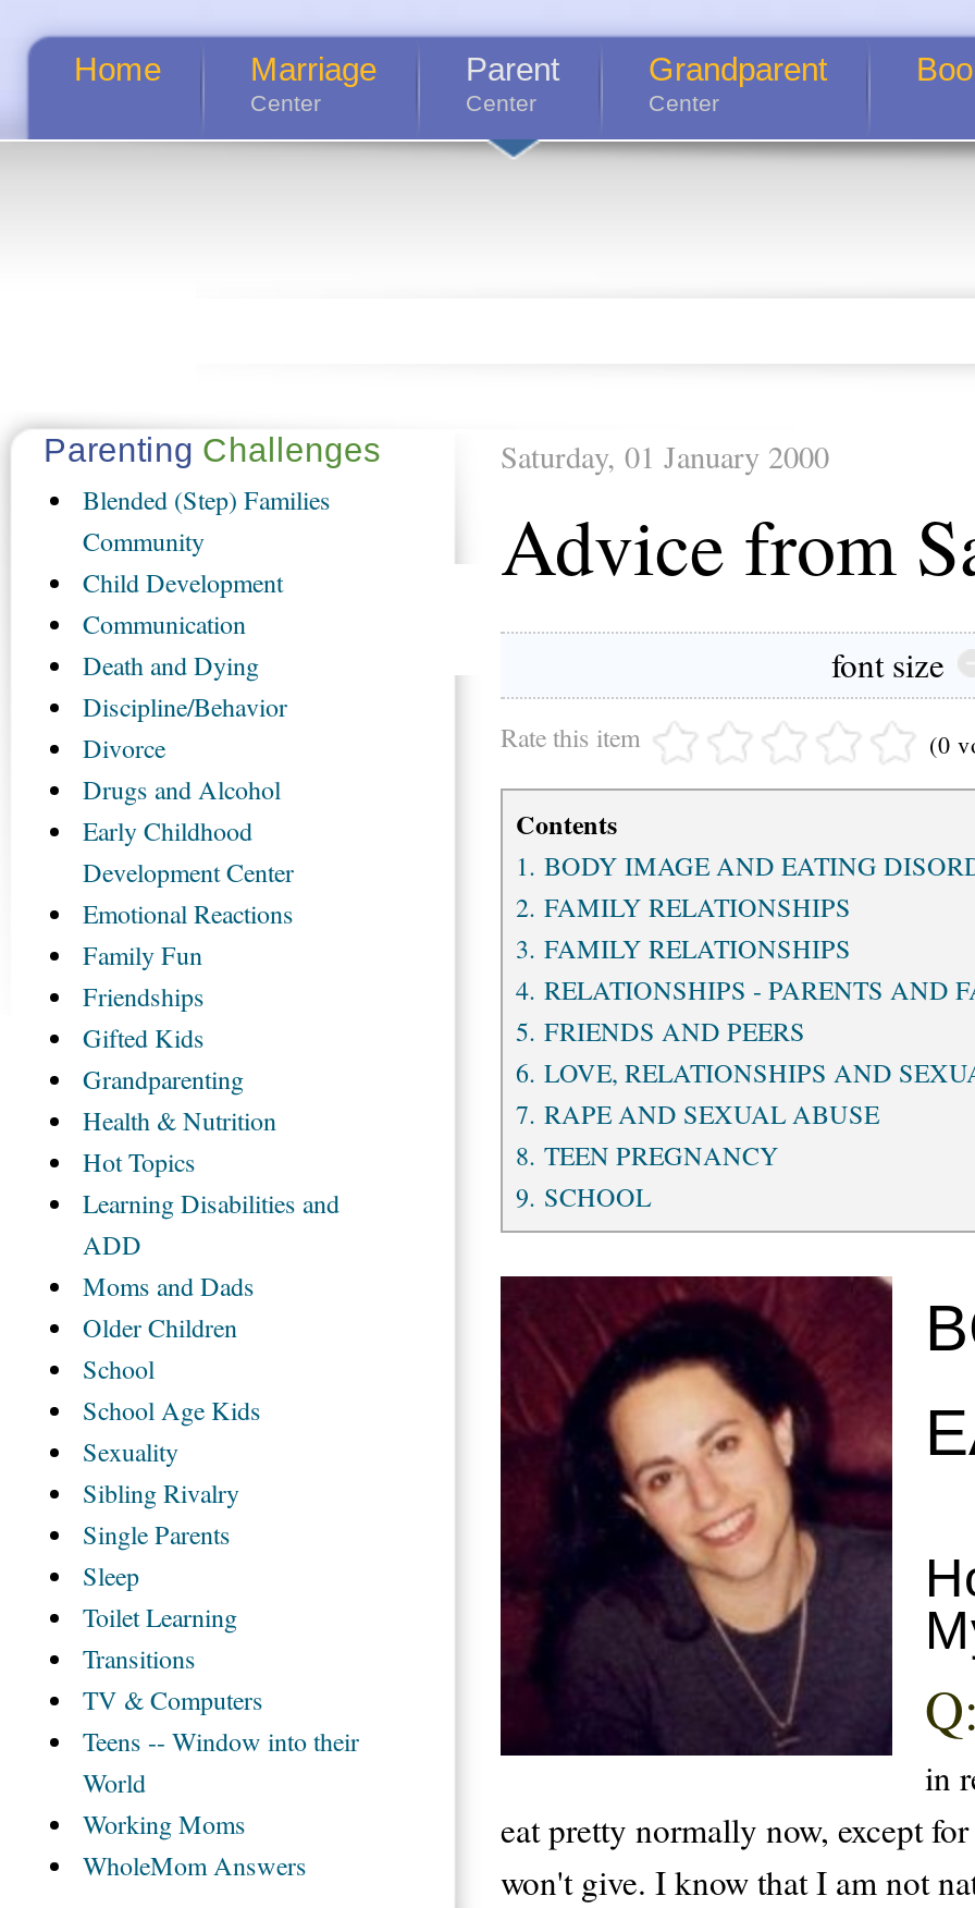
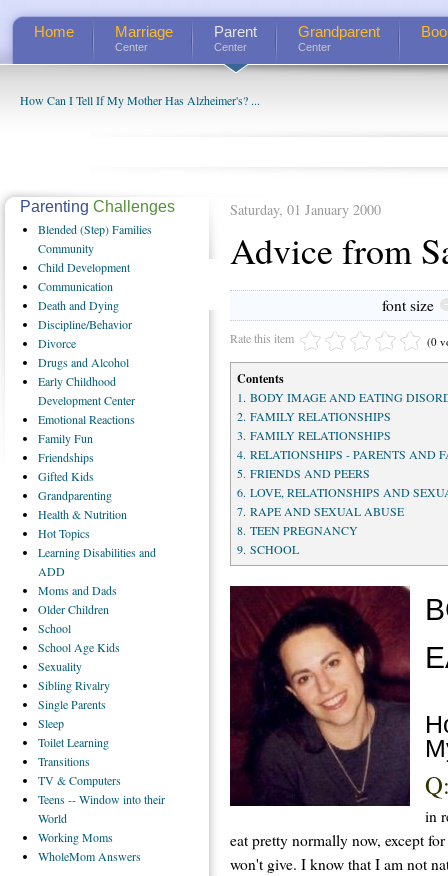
none -> [20,92,260,108] How Can I Tell If My Mother Has Alzheimer's? ...

